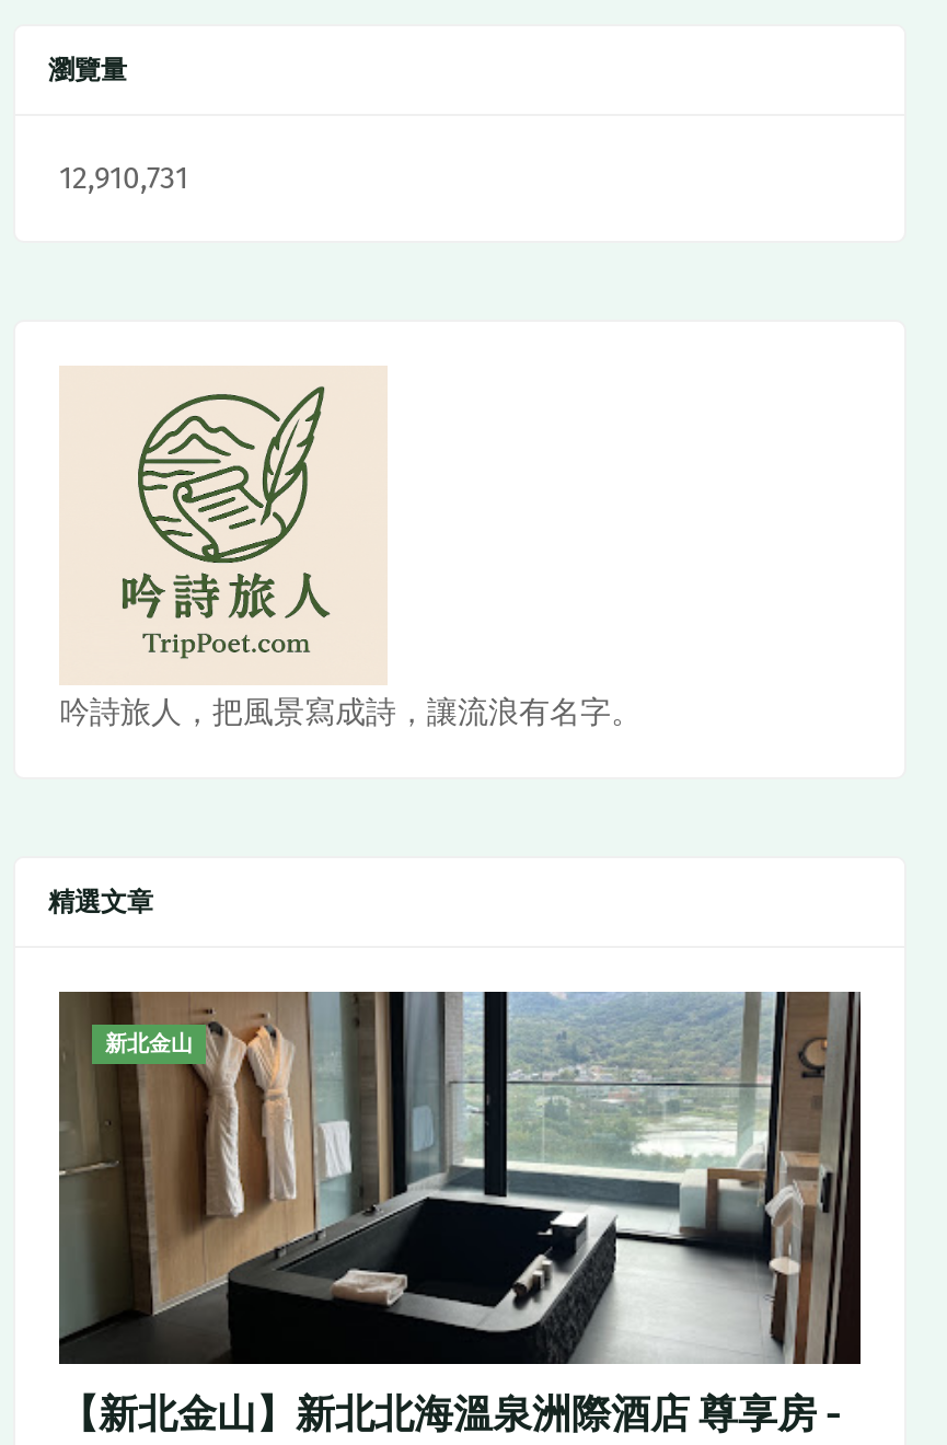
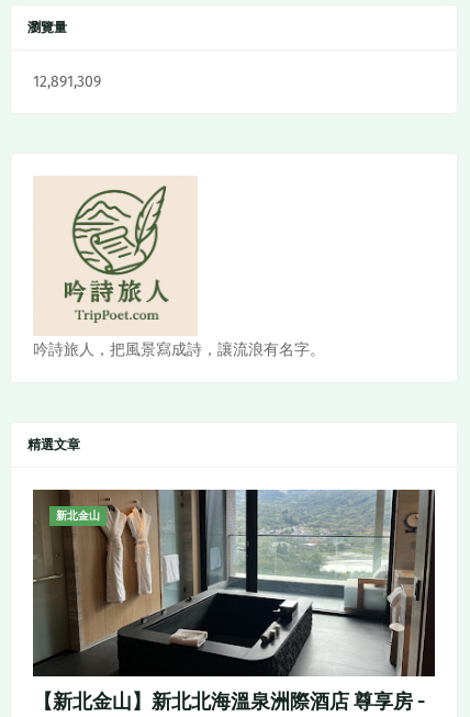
[59,160,188,197] 12,910,731 -> [33,73,101,91] 12,891,309

